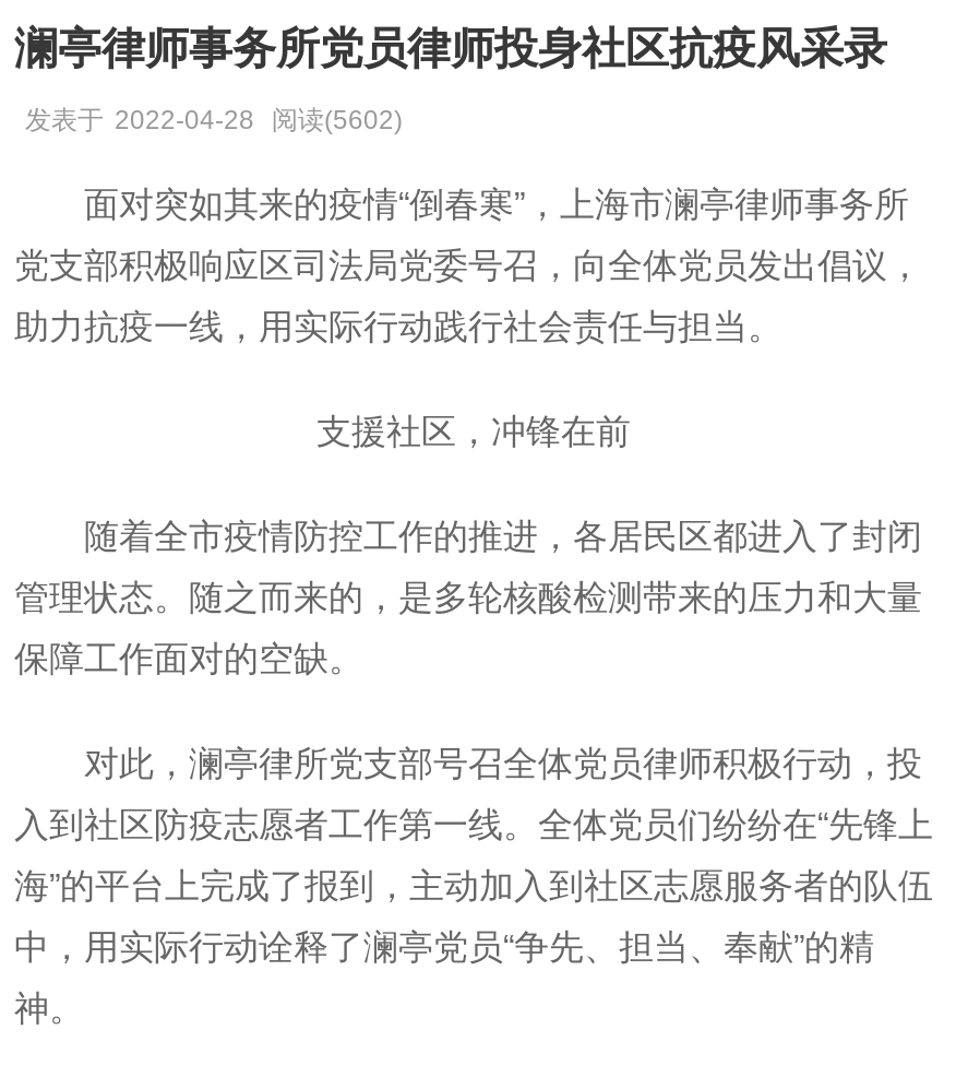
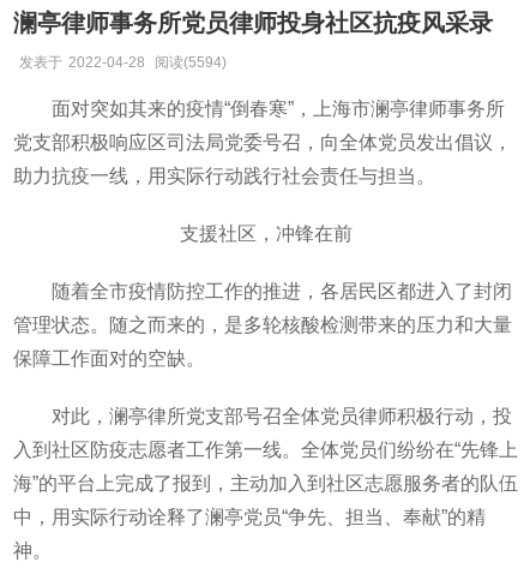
[25,105,402,135] 发表于 2022-04-28 阅读(5602) -> [20,54,227,71] 发表于 2022-04-28 阅读(5594)

